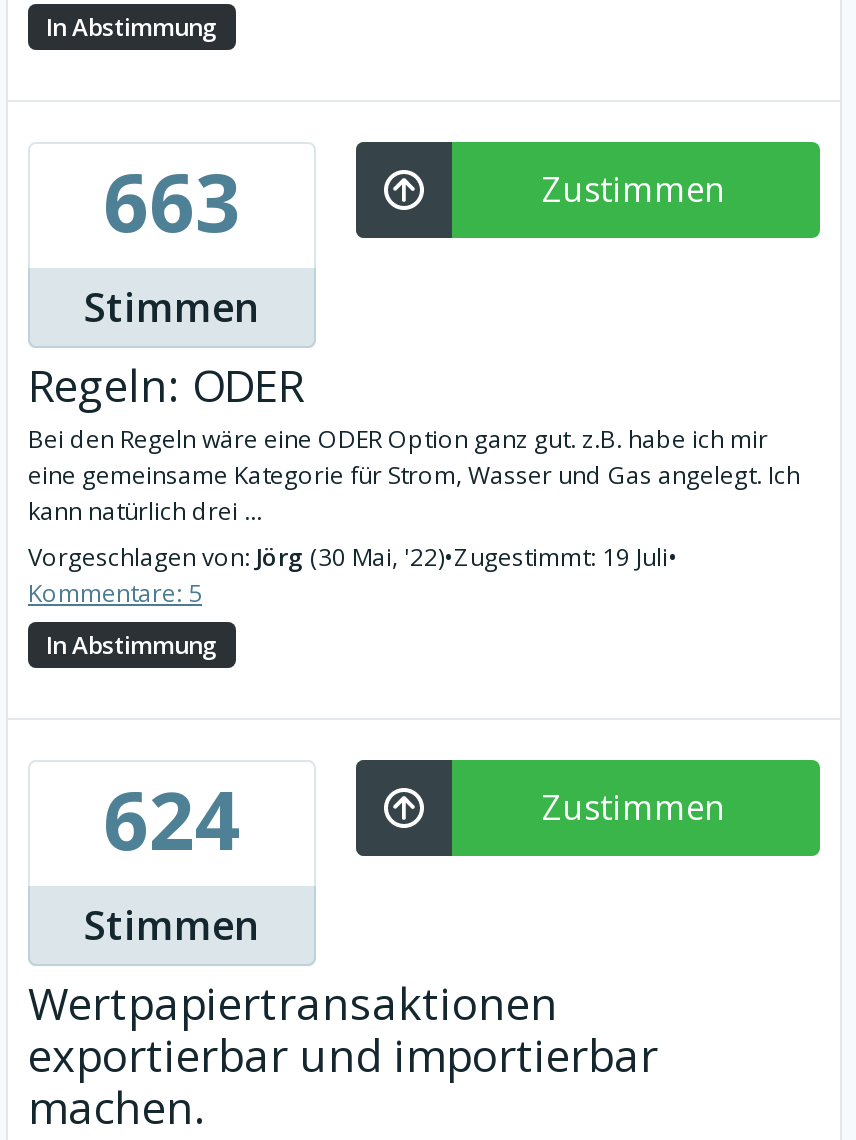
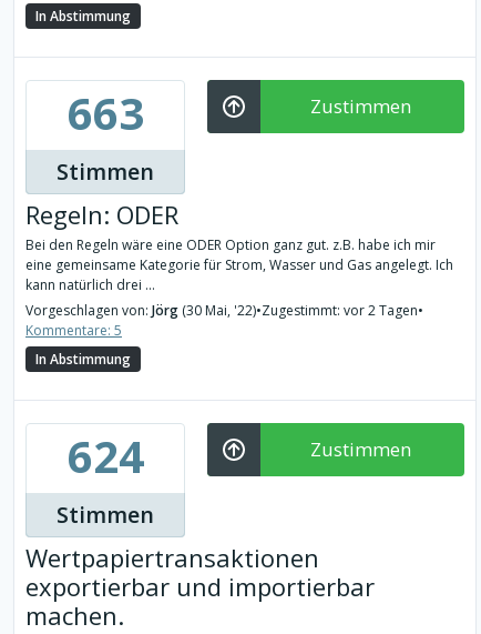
[28,540,678,574] Vorgeschlagen von: Jörg (30 Mai, '22)•Zugestimmt: 19 Juli• -> [25,301,423,320] Vorgeschlagen von: Jörg (30 Mai, '22)•Zugestimmt: vor 2 Tagen•

